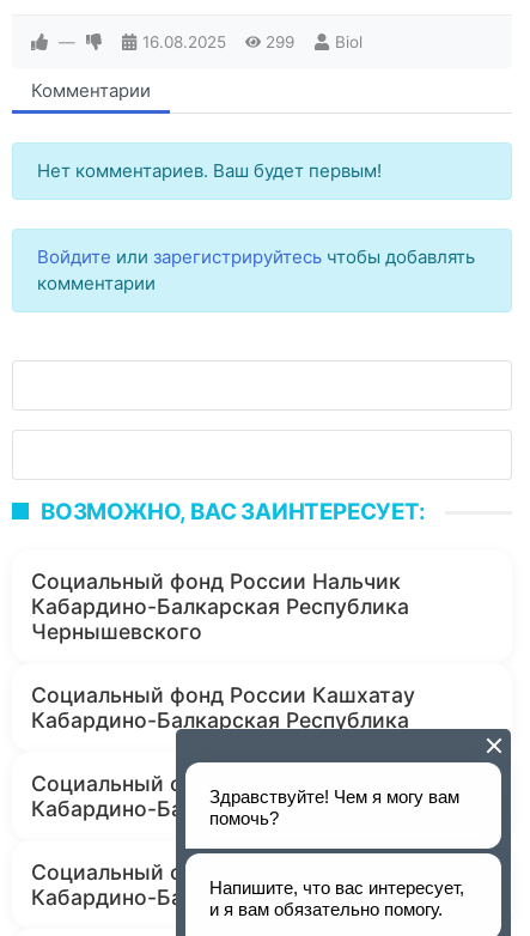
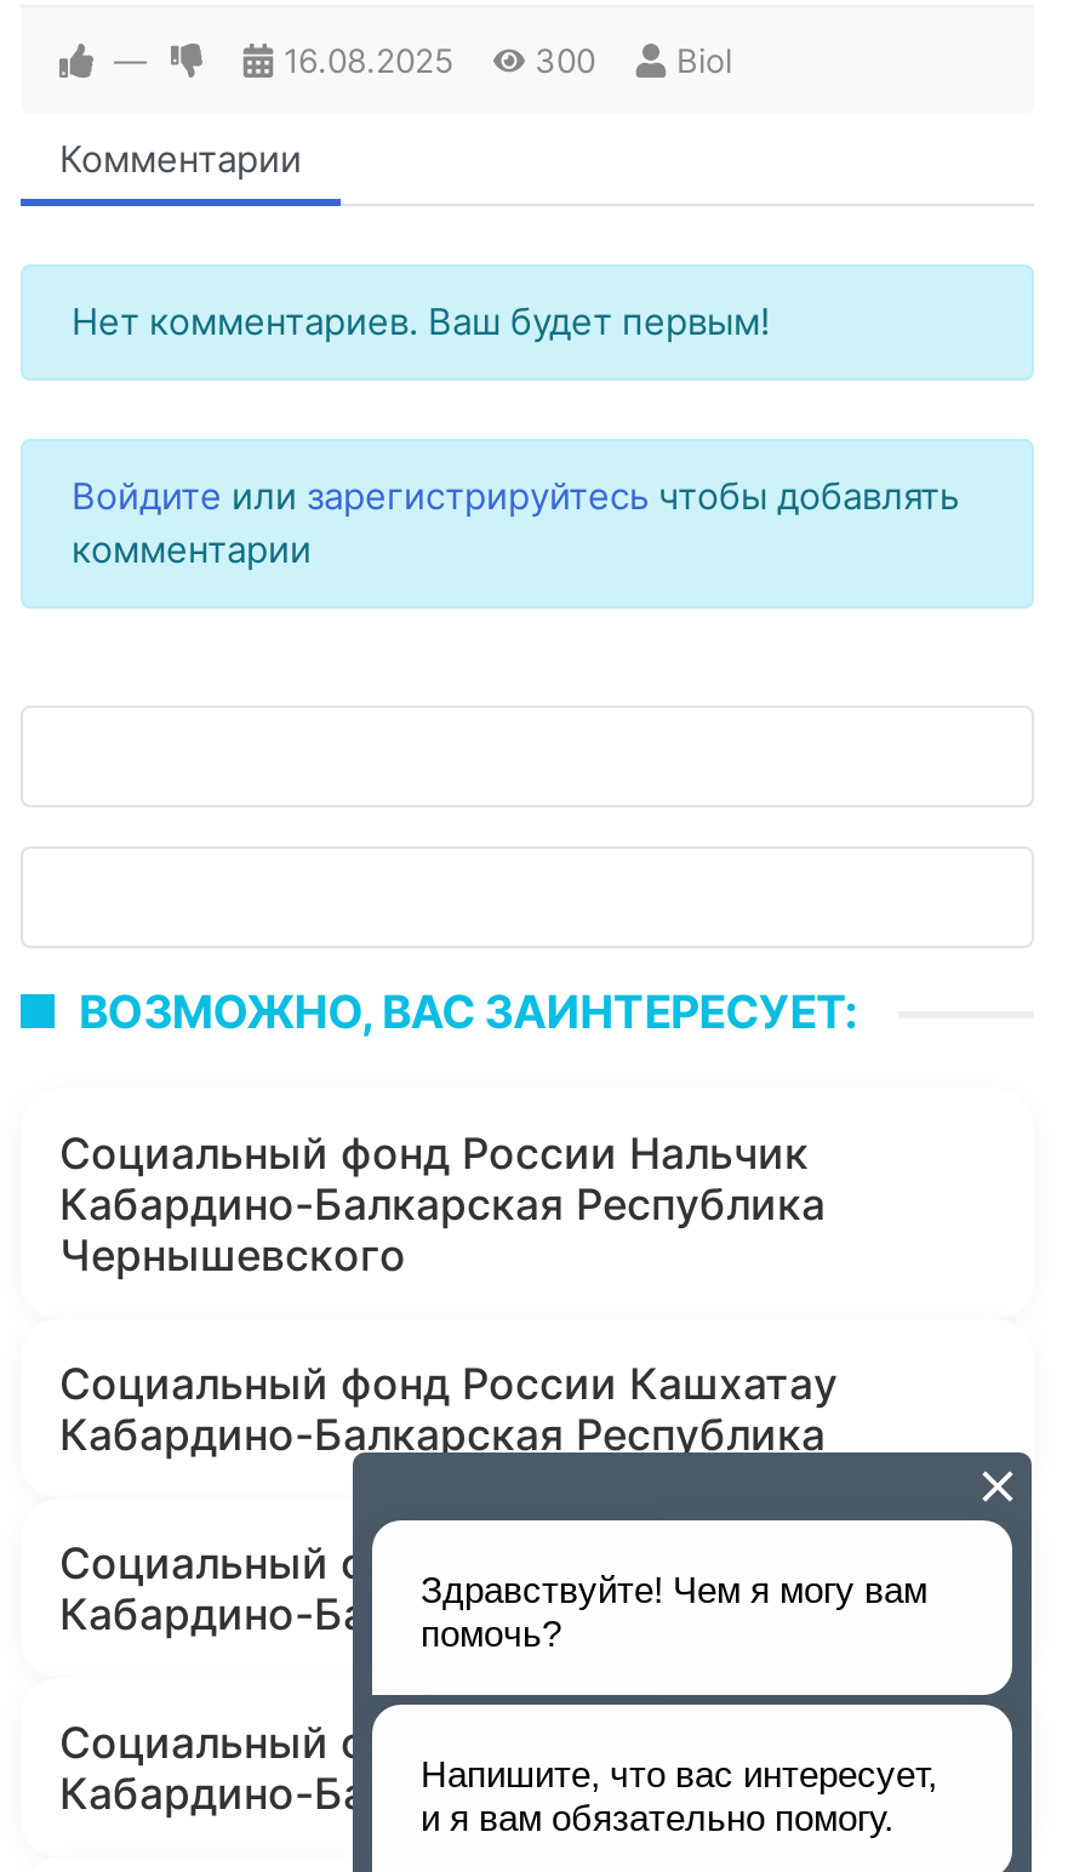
[142,32,294,51] 16.08.2025 299 -> [284,41,595,80] 16.08.2025 300

